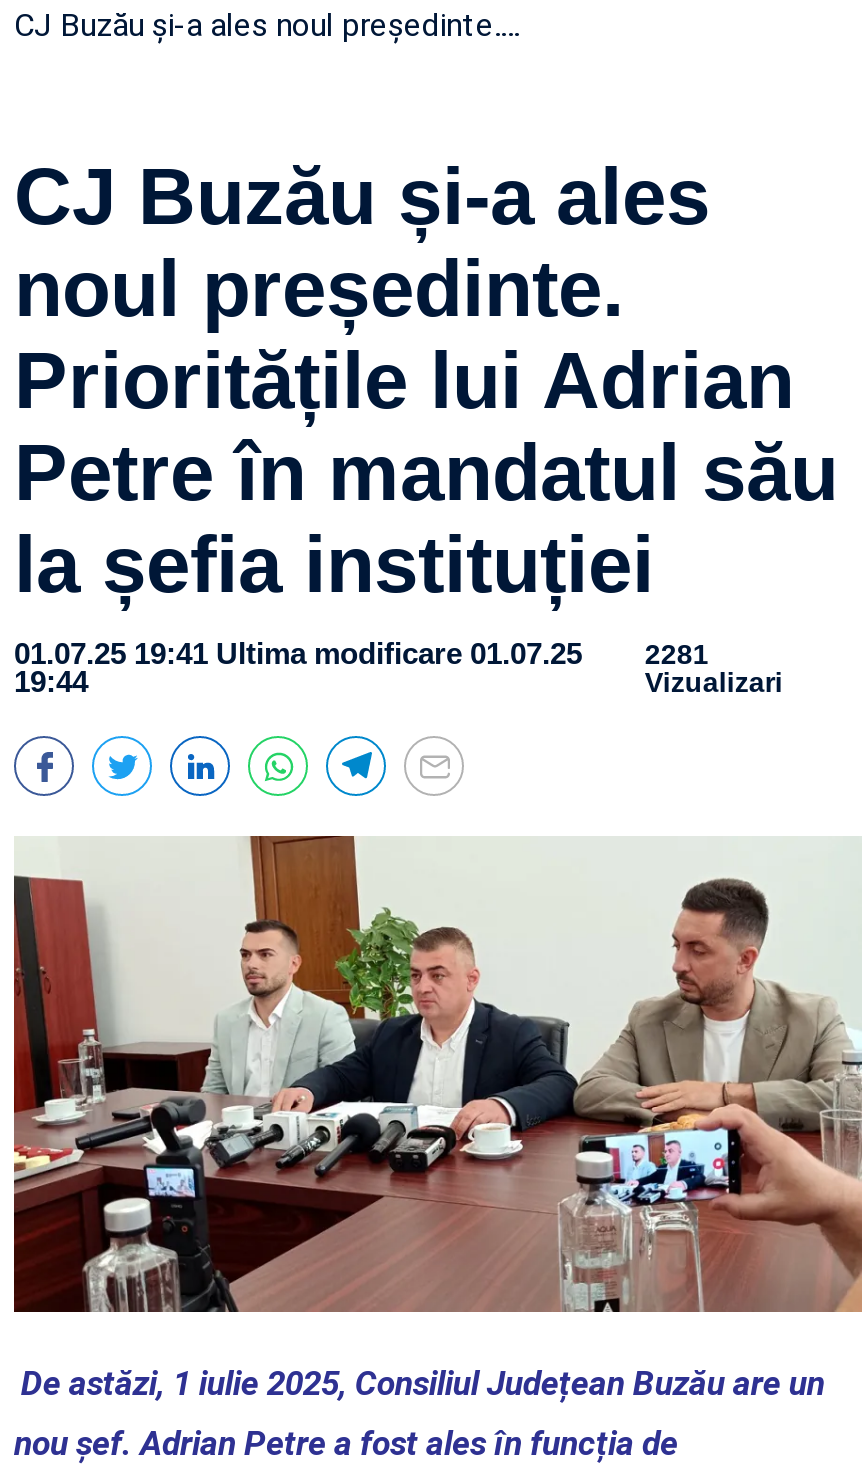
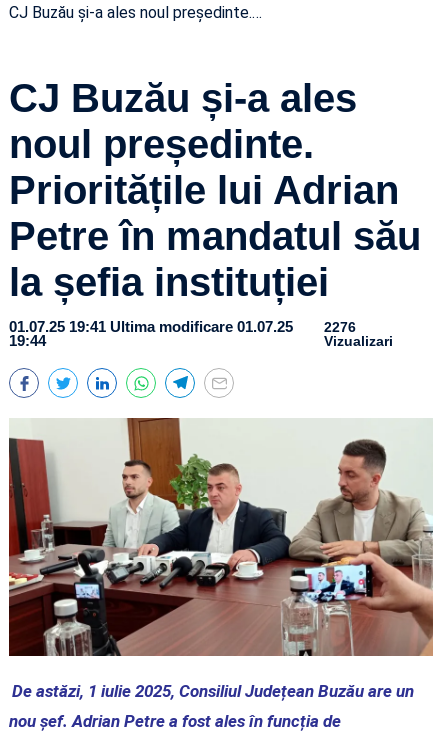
[14,636,709,670] 01.07.25 19:41 Ultima modificare 01.07.25 2281 -> [9,318,356,335] 01.07.25 19:41 Ultima modificare 01.07.25 2276

